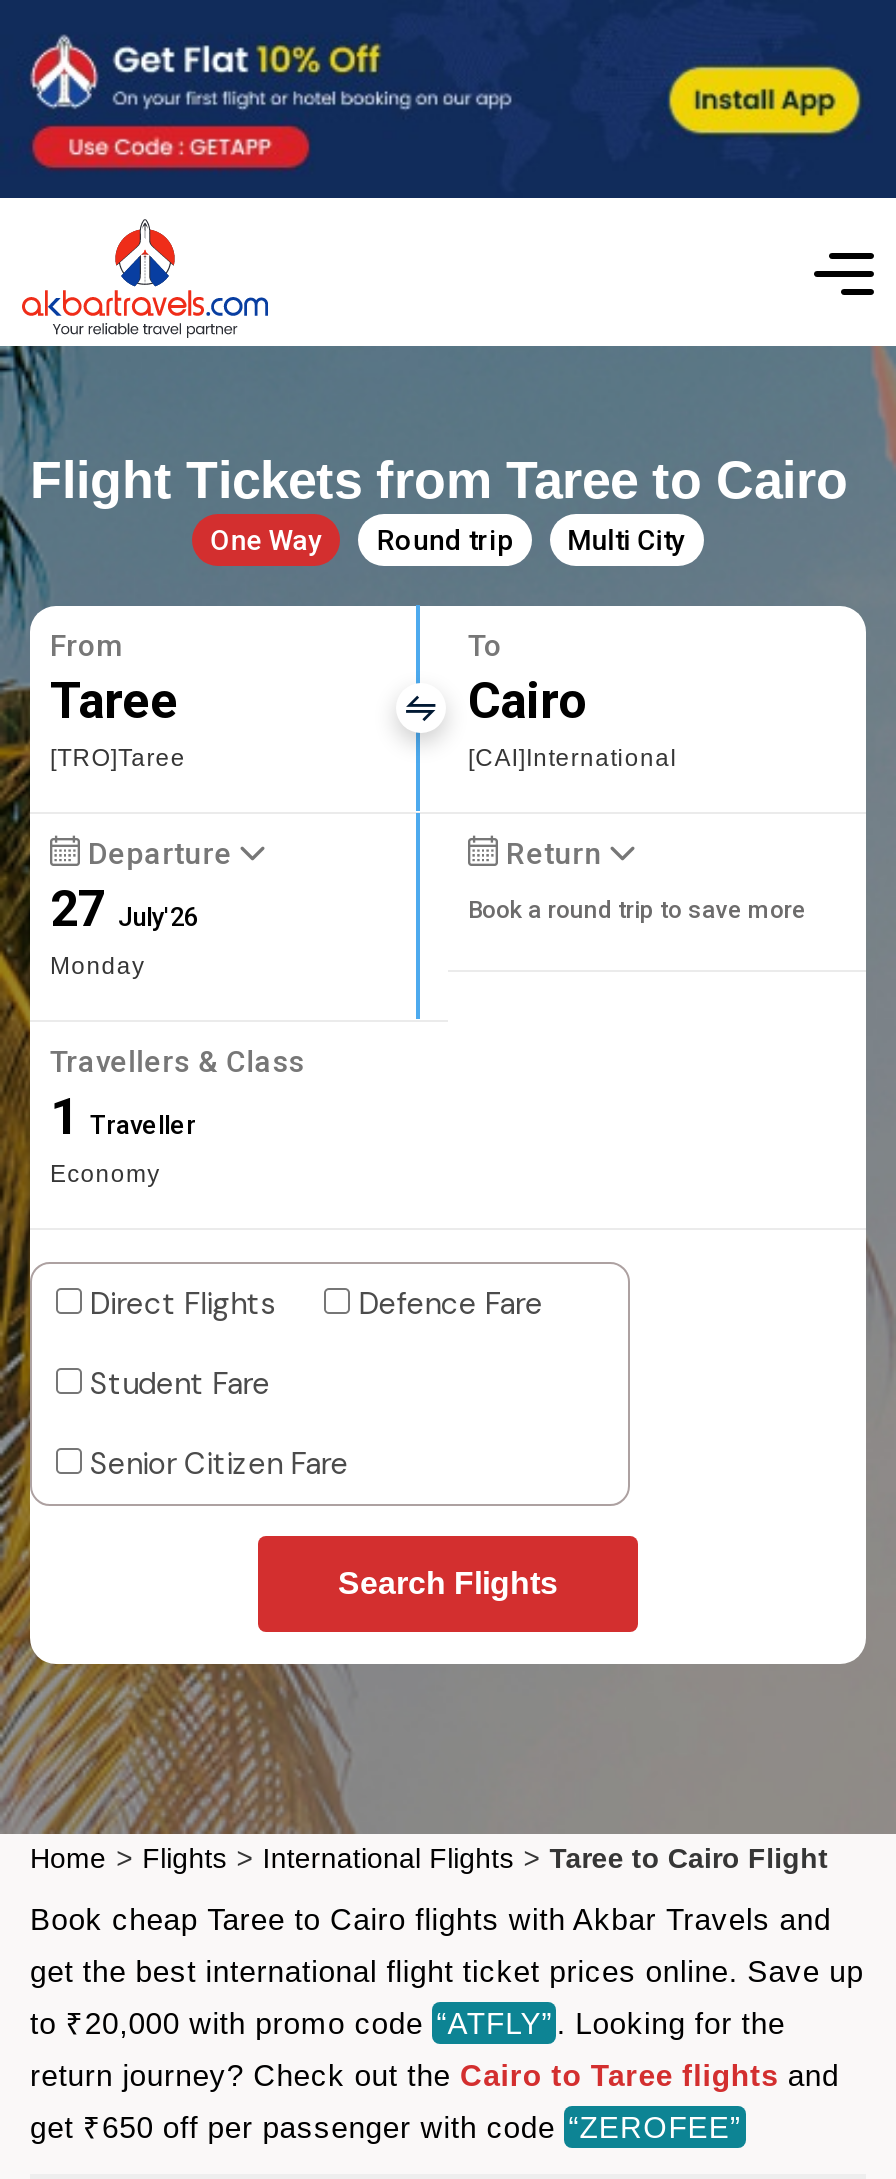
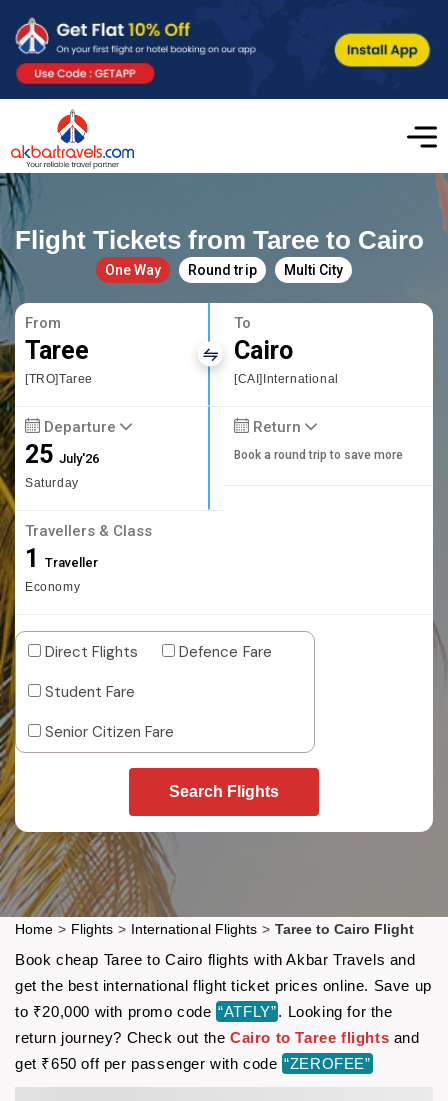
[50,880,198,980] 27 July'26 | Monday -> [25,440,99,490] 25 July'26 | Saturday

